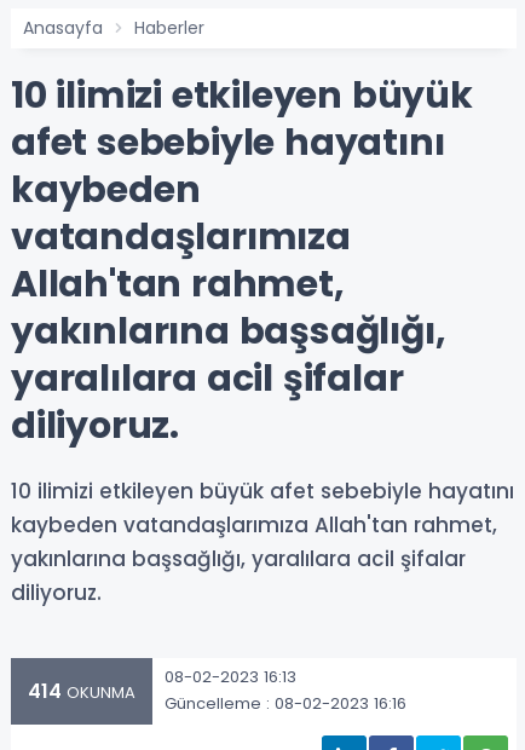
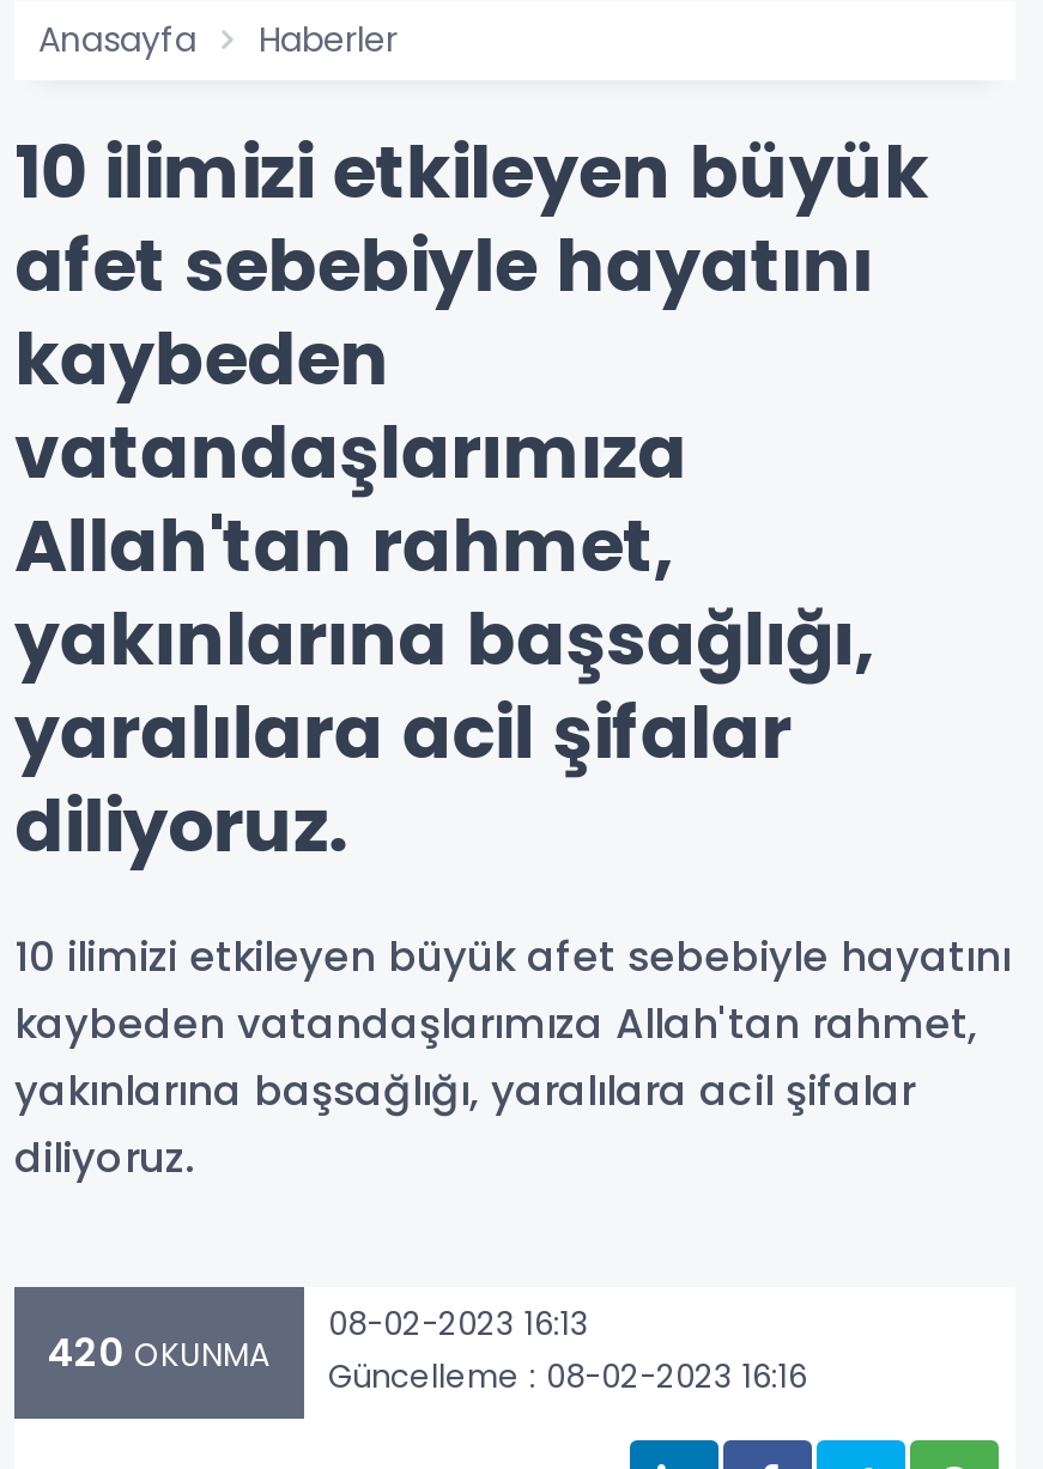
[28,665,406,715] 414 OKUNMA 08-02-2023 16:13 Güncelleme : 08-02-2023 16:16 -> [48,1302,807,1400] 420 OKUNMA 08-02-2023 16:13 Güncelleme : 08-02-2023 16:16

